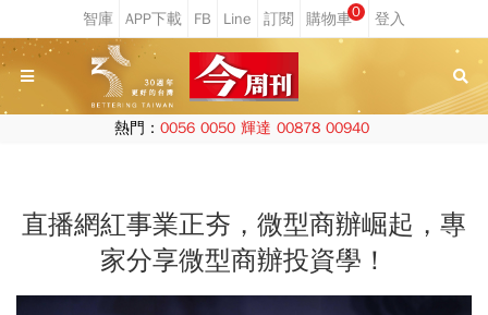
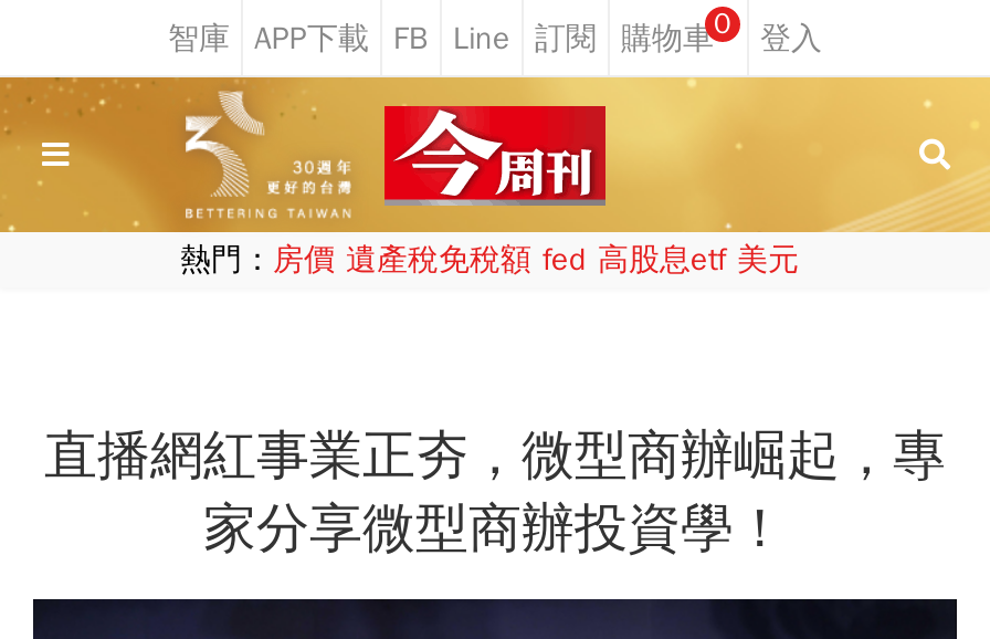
[114,119,369,137] 熱門：0056 0050 輝達 00878 00940 -> [180,241,799,279] 熱門：房價 遺產稅免稅額 fed 高股息etf 美元

